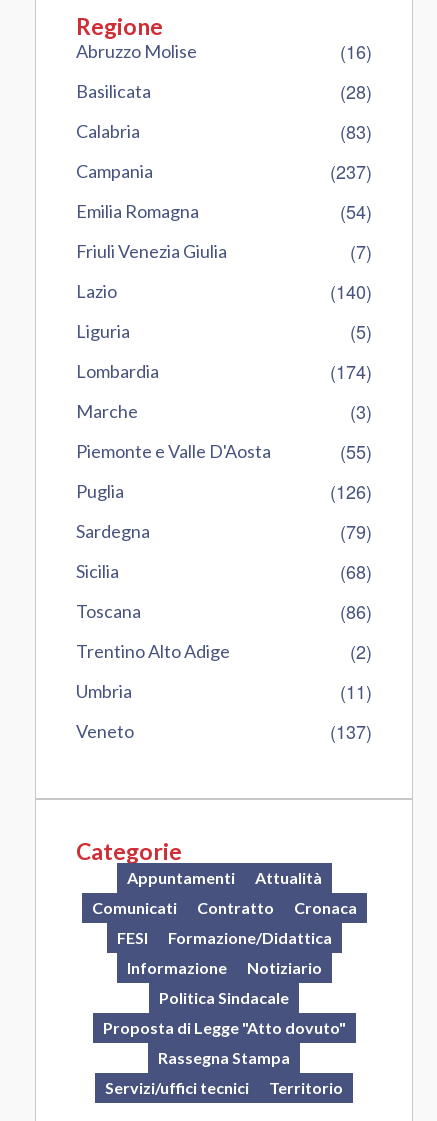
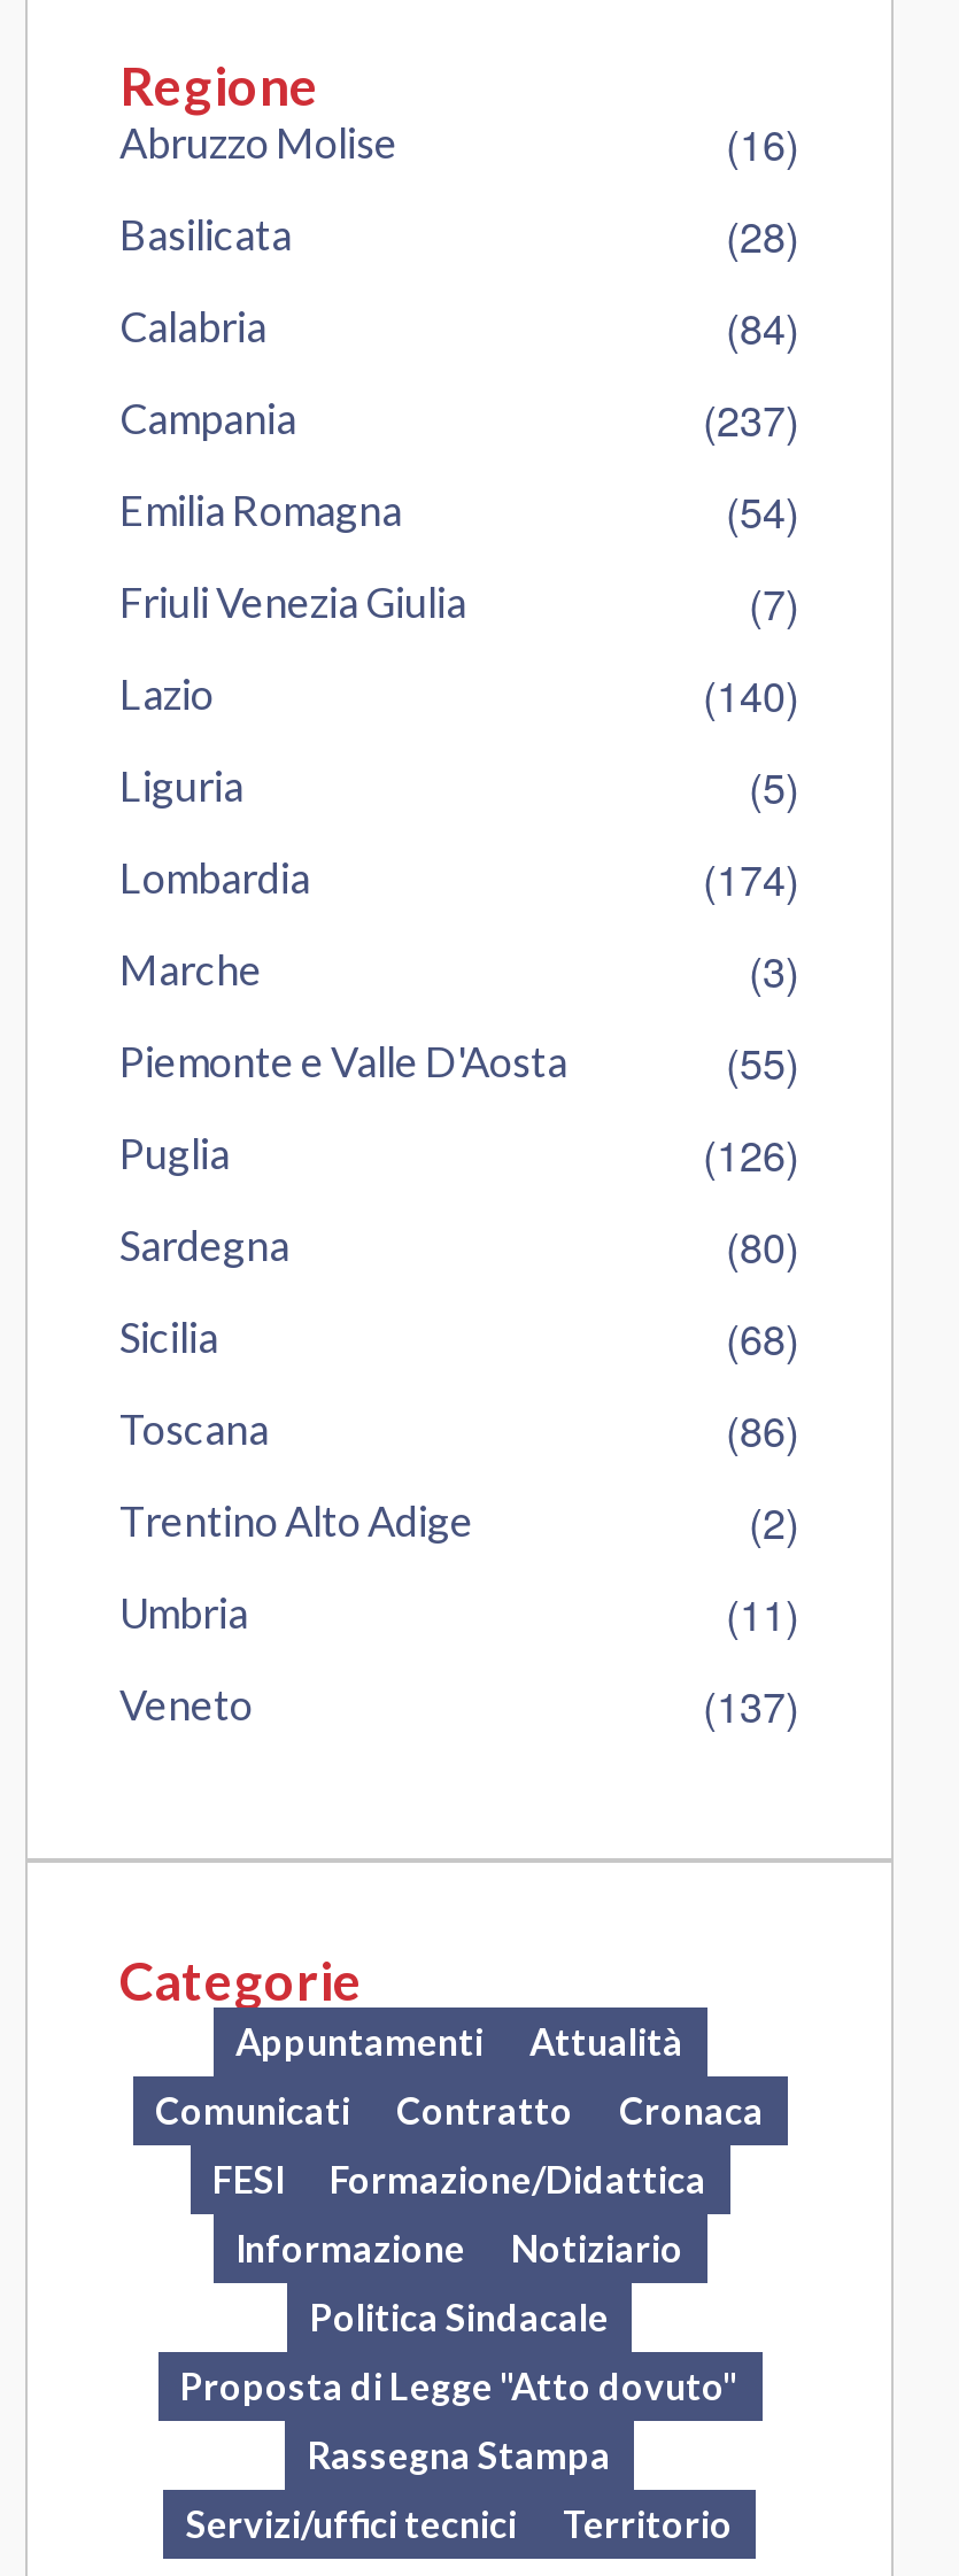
[340,118,372,144] (83) -> [726,296,799,356] (84)
[340,518,372,544] (79) -> [726,1215,799,1274] (80)

